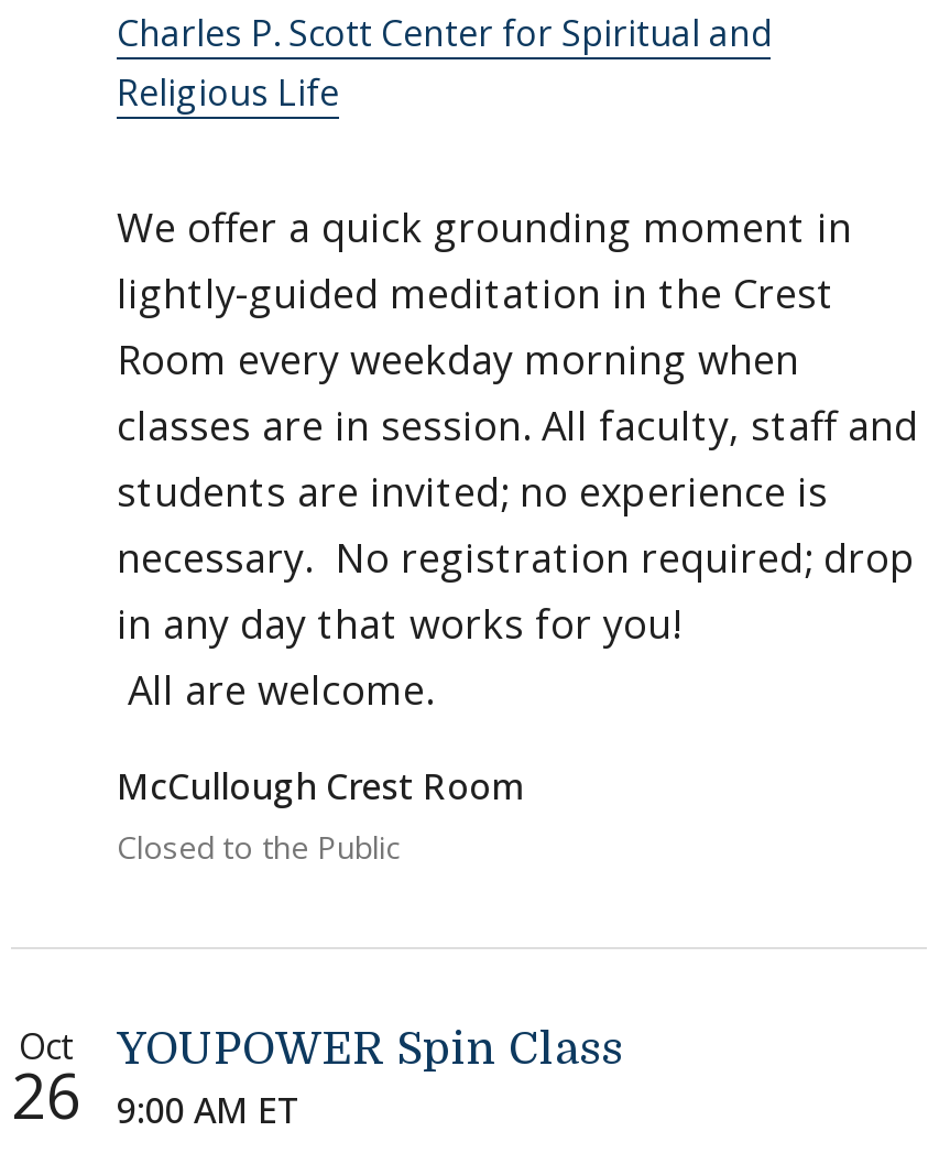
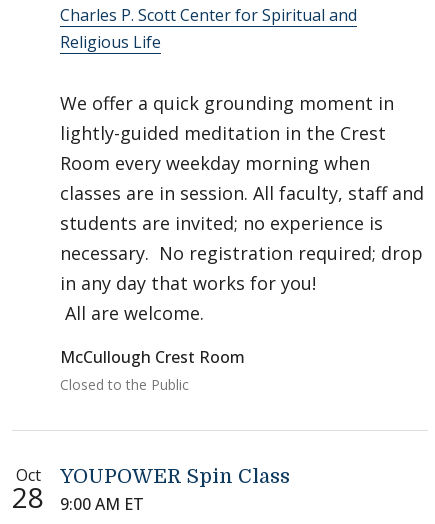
[11,1053,302,1136] 26 9:00 AM ET -> [12,478,144,516] 28 9:00 AM ET

